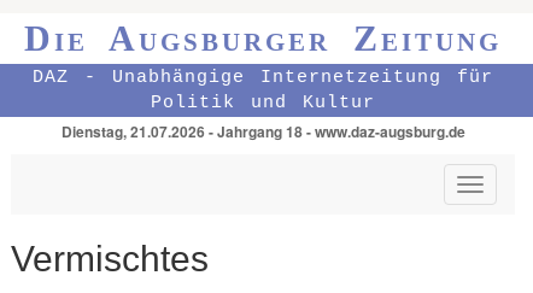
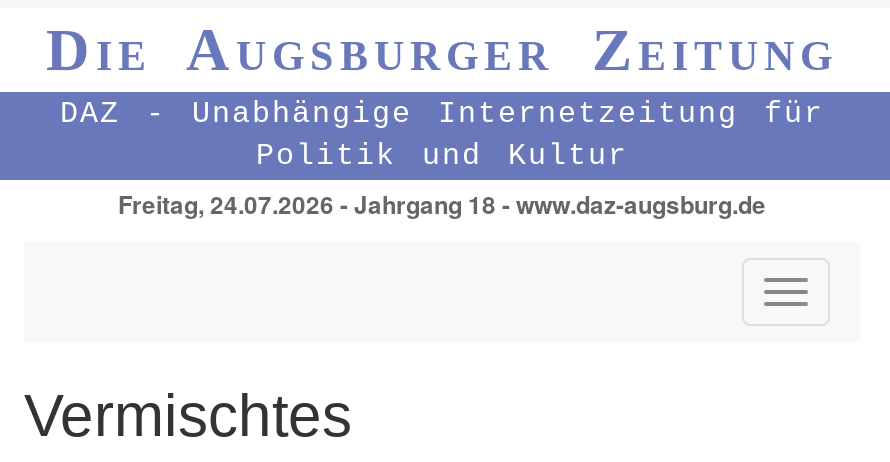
[61,121,465,142] Dienstag, 21.07.2026 - Jahrgang 18 - www.daz-augsburg.de -> [118,186,766,222] Freitag, 24.07.2026 - Jahrgang 18 - www.daz-augsburg.de

